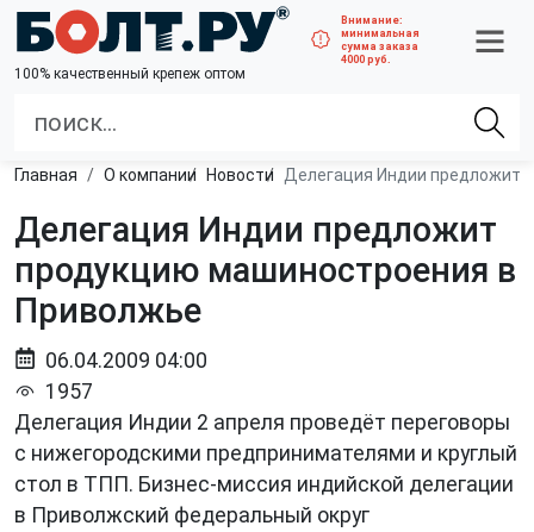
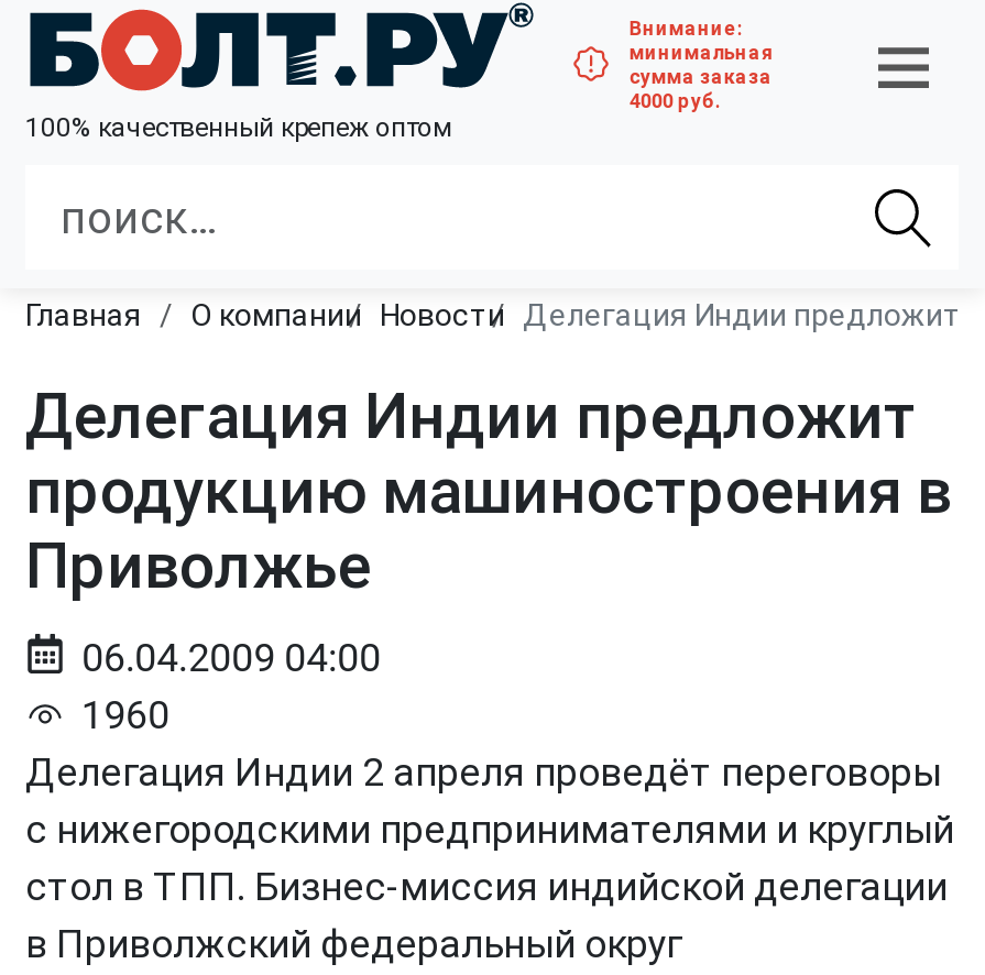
[45,380,92,403] 1957 -> [82,693,170,737] 1960

